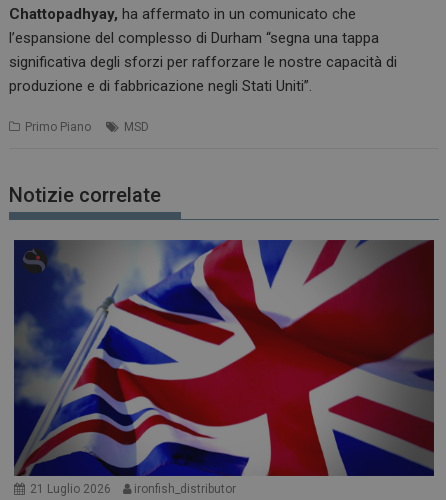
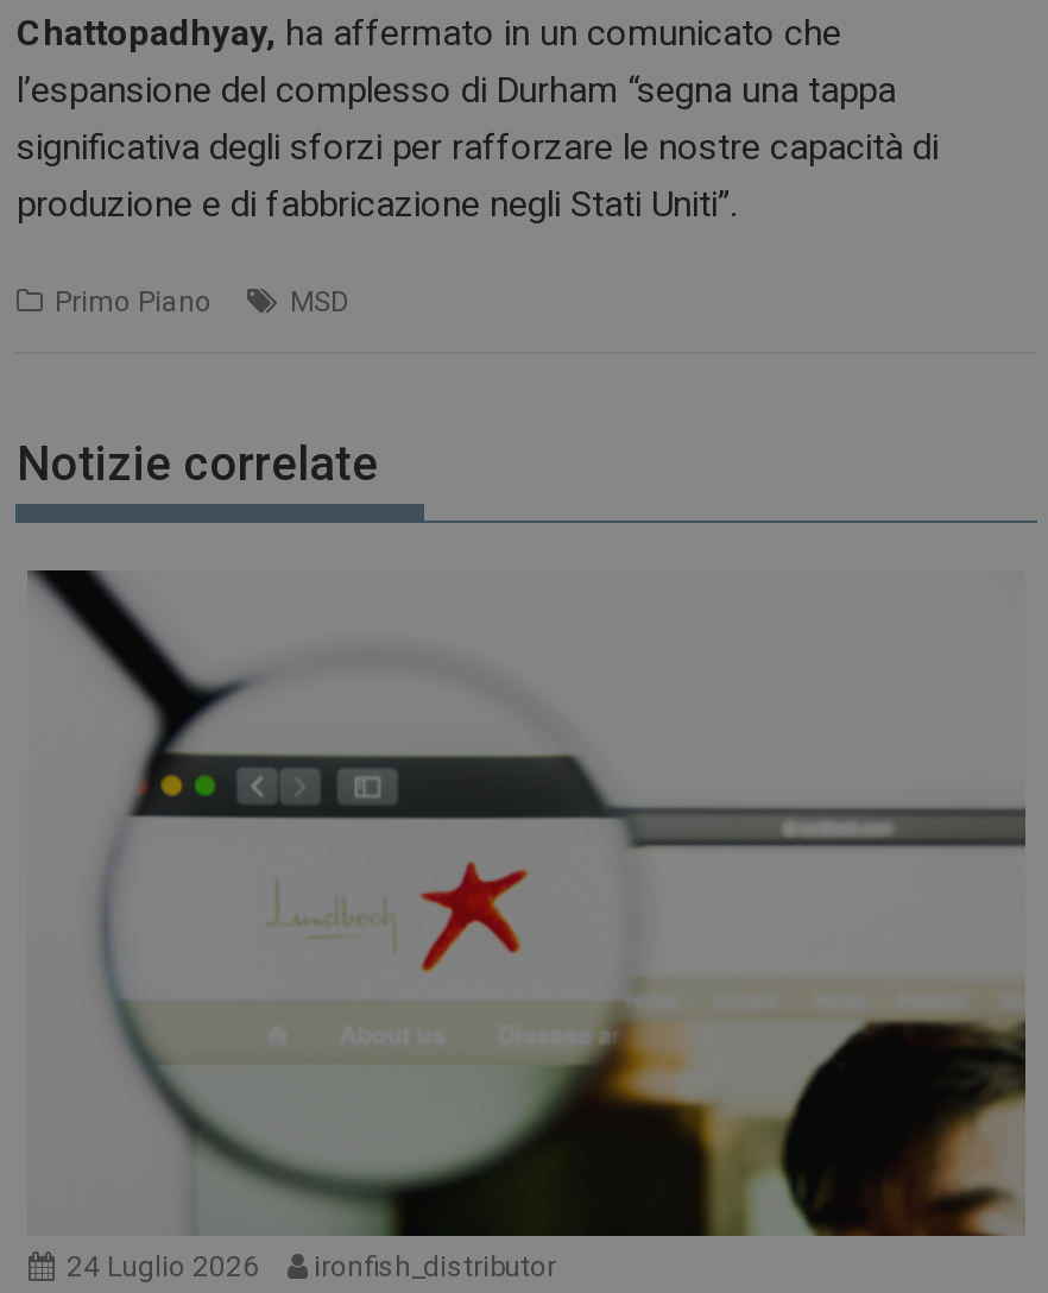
[13,239,435,496] [image] | 21 Luglio 2026 ironfish_distributor -> [27,568,1025,1283] [image] | 24 Luglio 2026 ironfish_distributor

